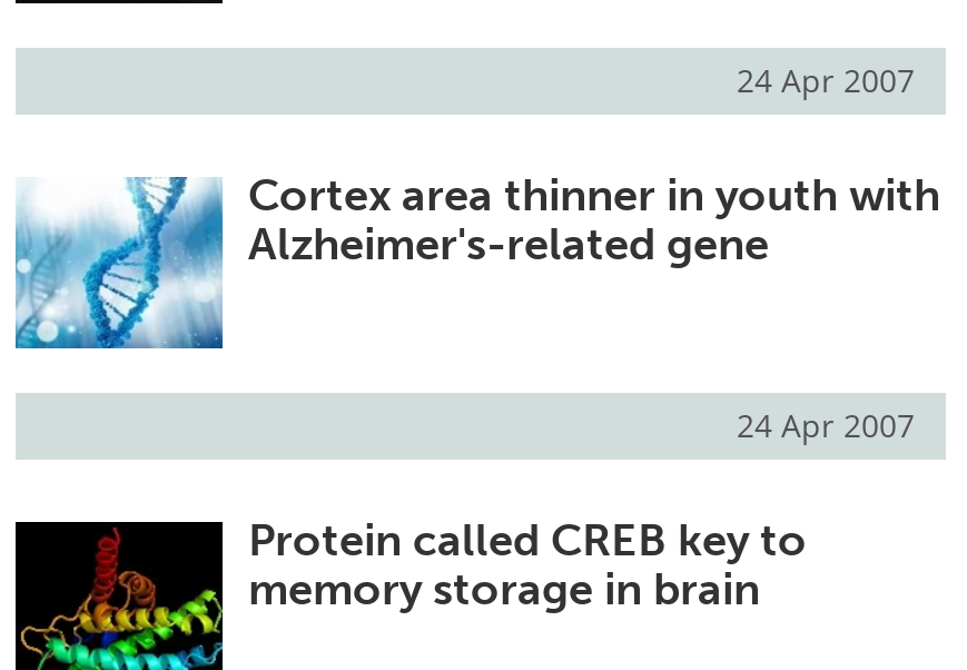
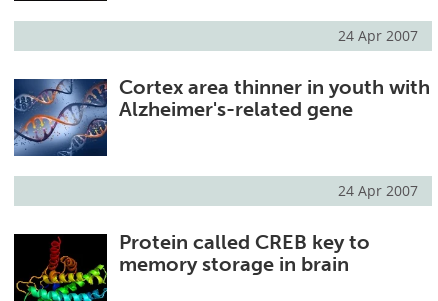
[13,176,225,349] [image] -> [13,78,108,157] [image]

